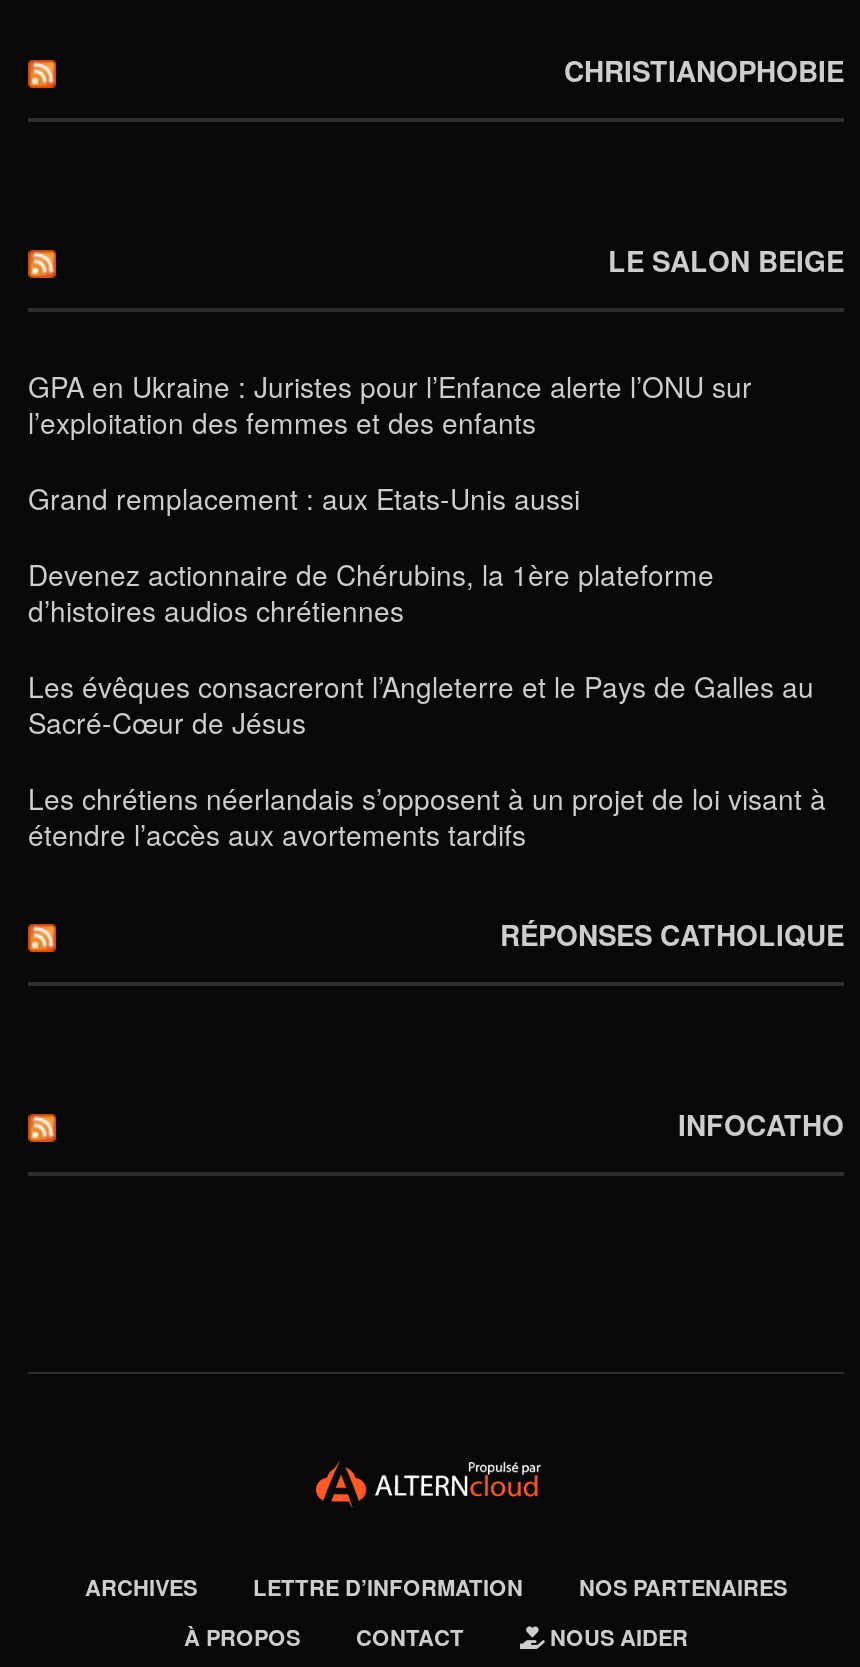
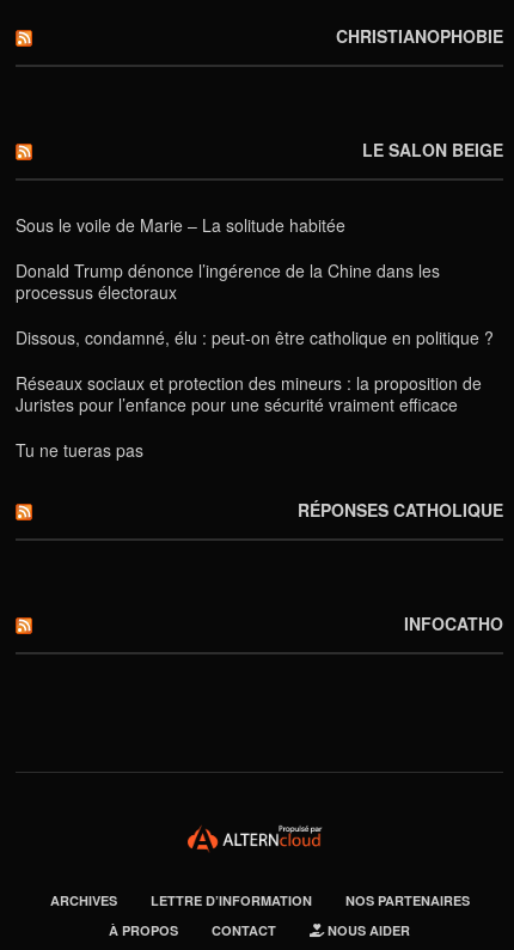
[28,366,752,442] GPA en Ukraine : Juristes pour l’Enfance alerte l’ONU sur | l’exploitation des femmes et des enfants -> [16,213,345,237] Sous le voile de Marie – La solitude habitée
[28,478,580,518] Grand remplacement : aux Etats-Unis aussi -> [16,259,440,304] Donald Trump dénonce l’ingérence de la Chine dans les | processus électoraux
[28,554,714,630] Devenez actionnaire de Chérubins, la 1ère plateforme | d’histoires audios chrétiennes -> [16,326,494,349] Dissous, condamné, élu : peut-on être catholique en politique ?
[28,666,814,742] Les évêques consacreront l’Angleterre et le Pays de Galles au | Sacré-Cœur de Jésus -> [16,371,482,416] Réseaux sociaux et protection des mineurs : la proposition de | Juristes pour l’enfance pour une sécurité vraiment efficace
[28,778,826,854] Les chrétiens néerlandais s’opposent à un projet de loi visant à | étendre l’accès aux avortements tardifs -> [16,438,143,462] Tu ne tueras pas

